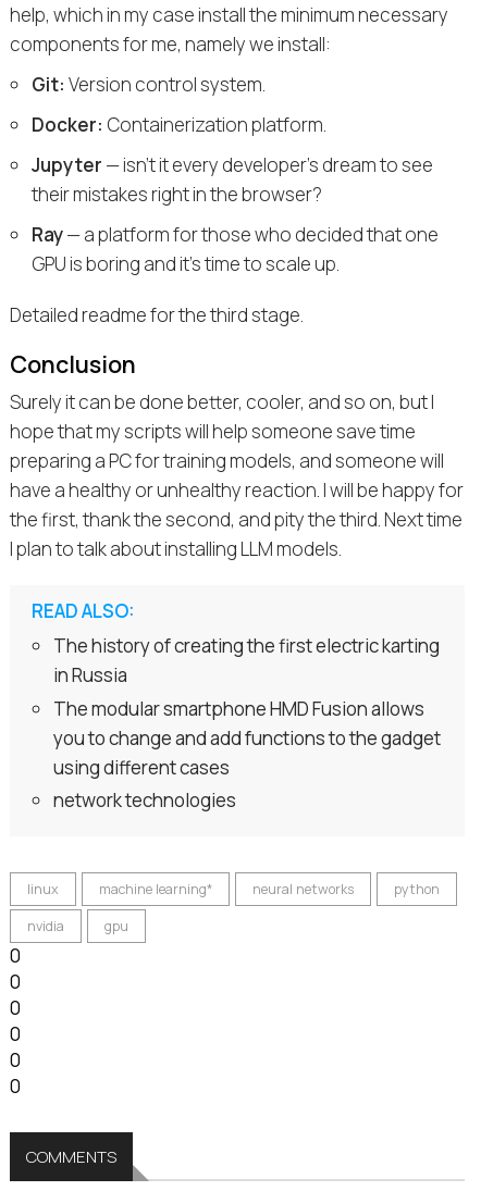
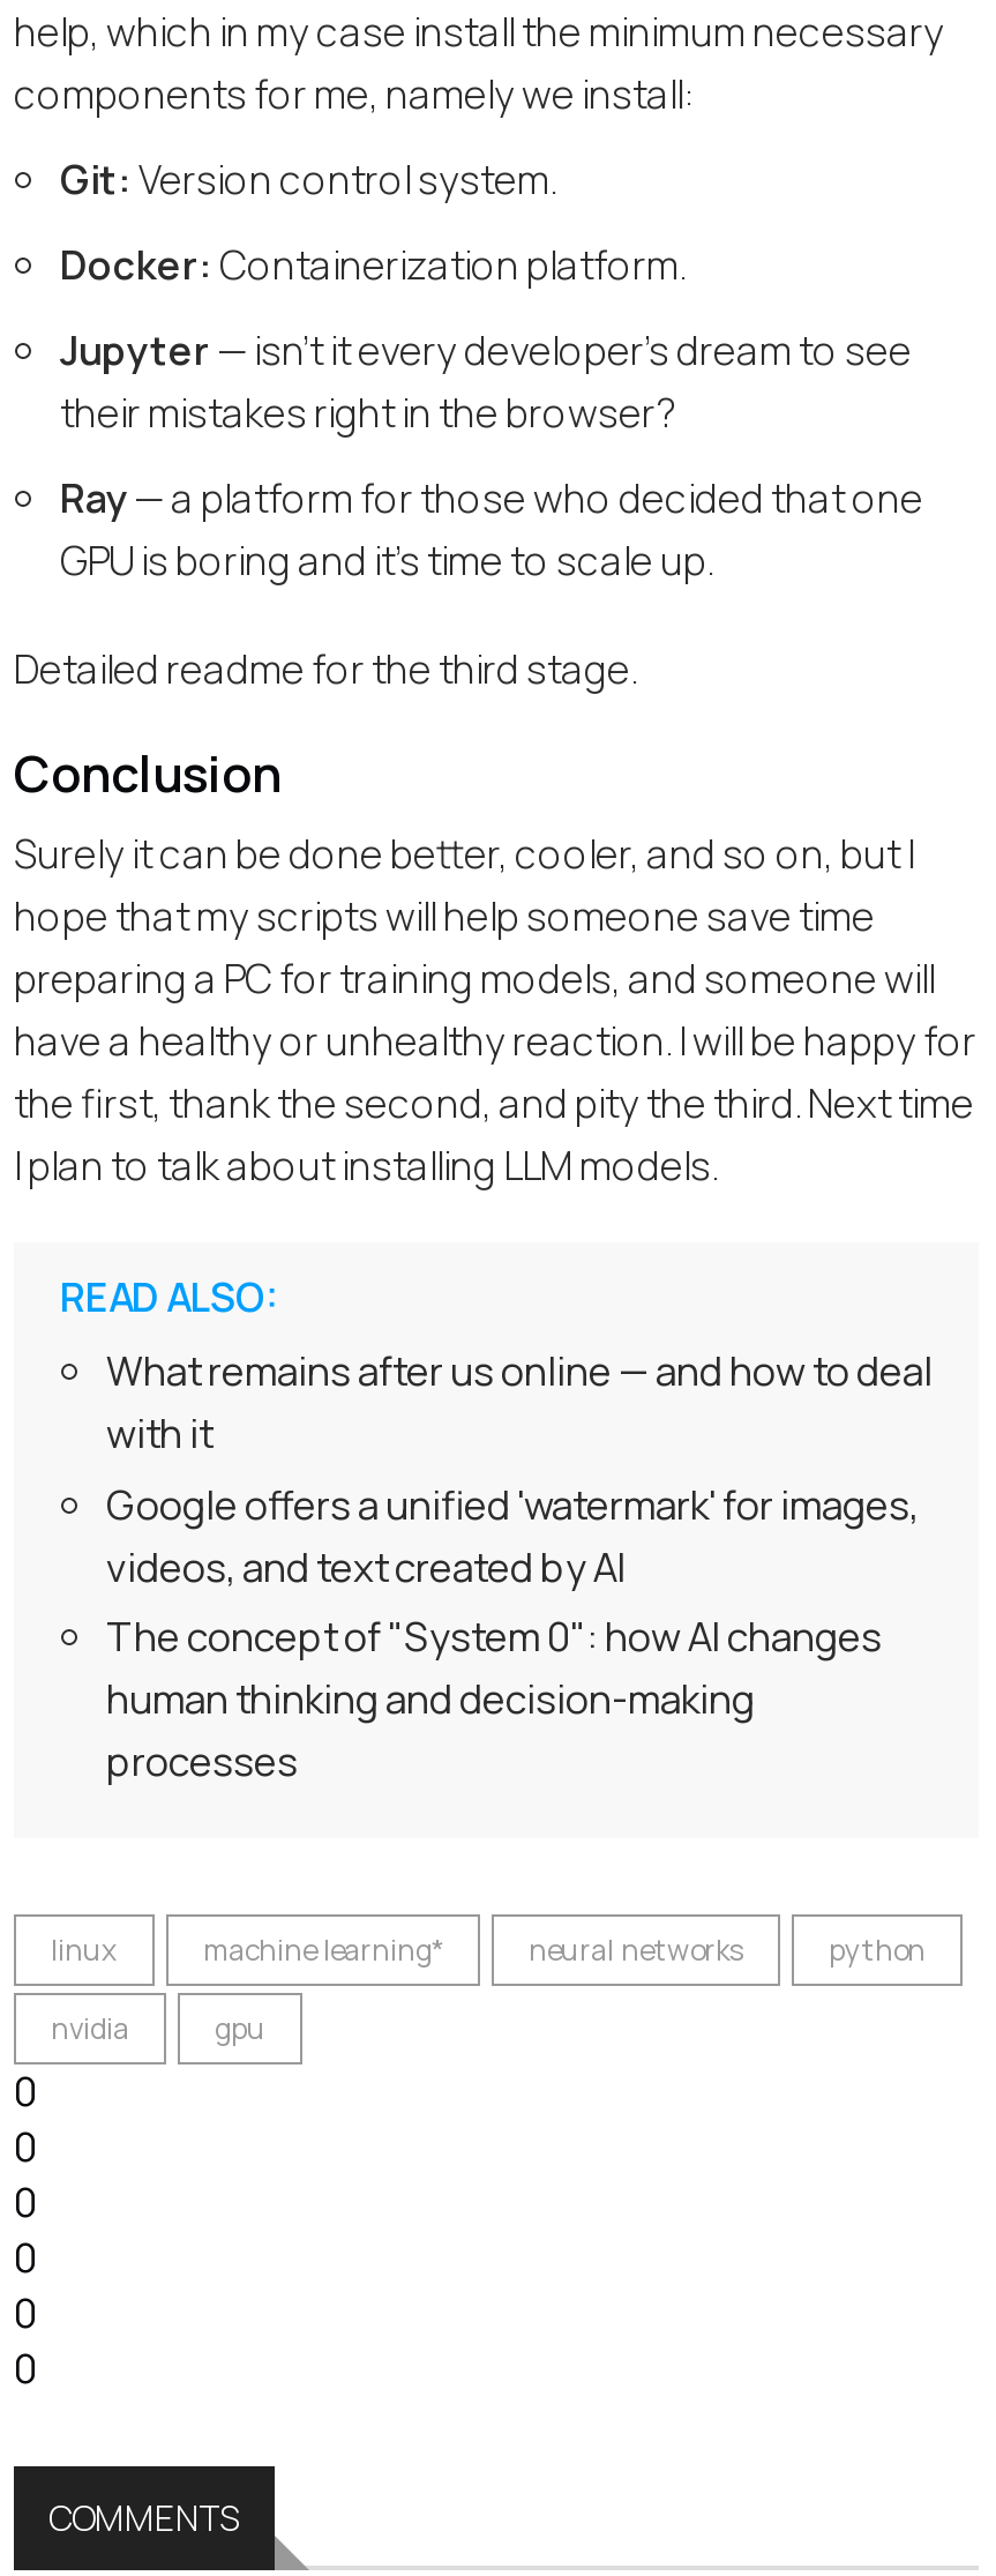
[53,633,441,813] The history of creating the first electric karting | in Russia | The modular smartphone HMD Fusion allows | you to change and add functions to the gadget | using different cases | network technologies -> [106,1344,933,1788] What remains after us online — and how to deal | with it | Google offers a unified 'watermark' for images, | videos, and text created by AI | The concept of "System 0": how AI changes | human thinking and decision-making | processes

